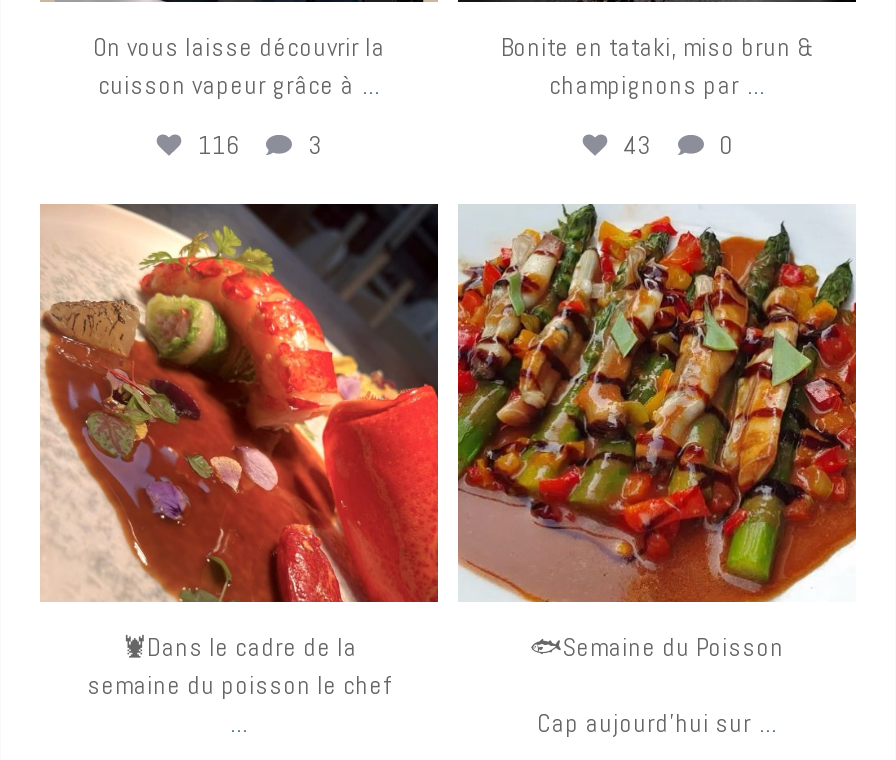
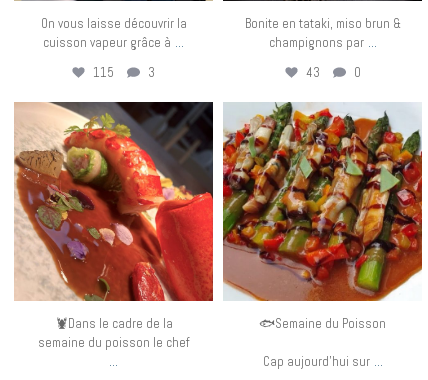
[198,128,322,162] 116 3 -> [93,64,155,81] 115 3

